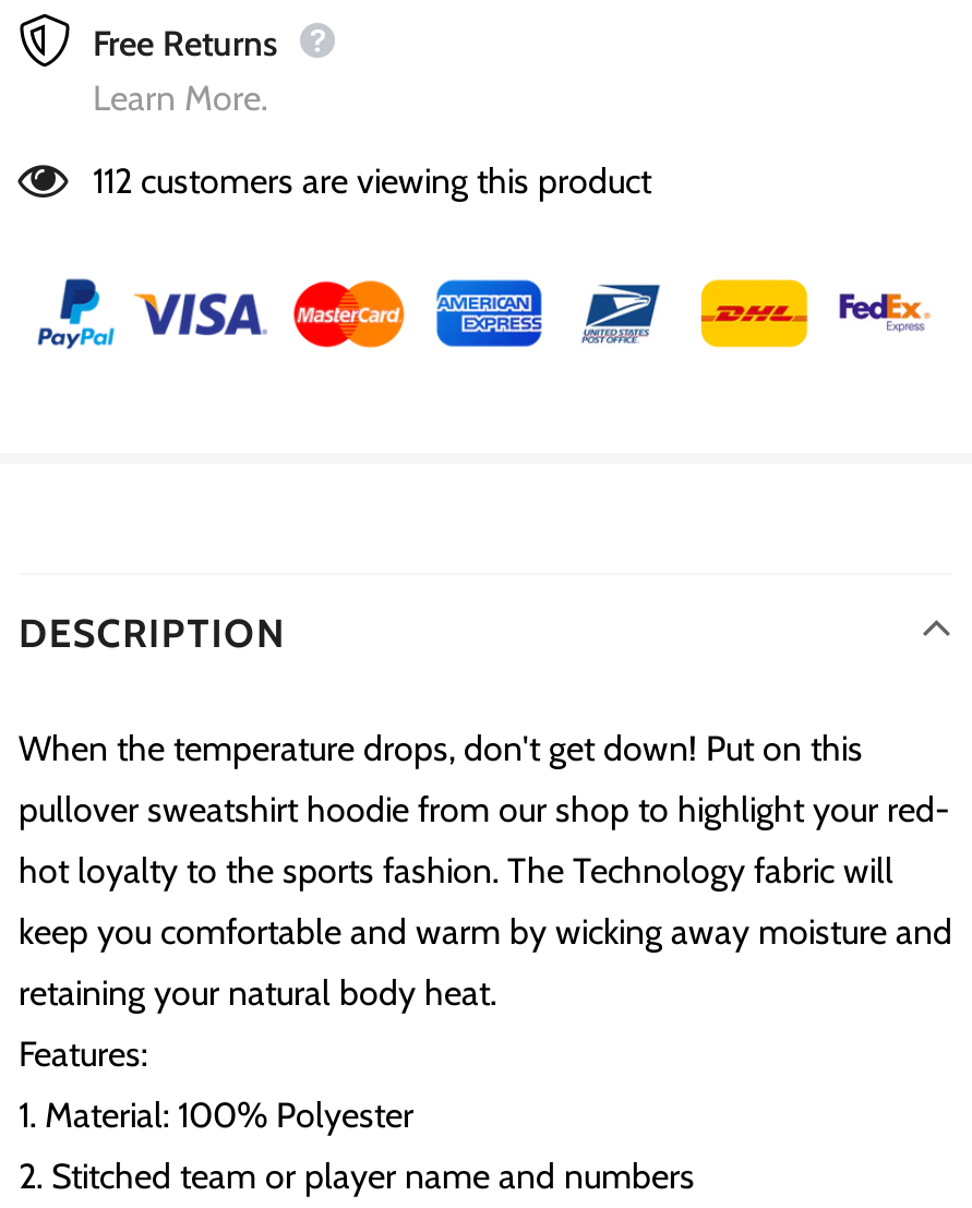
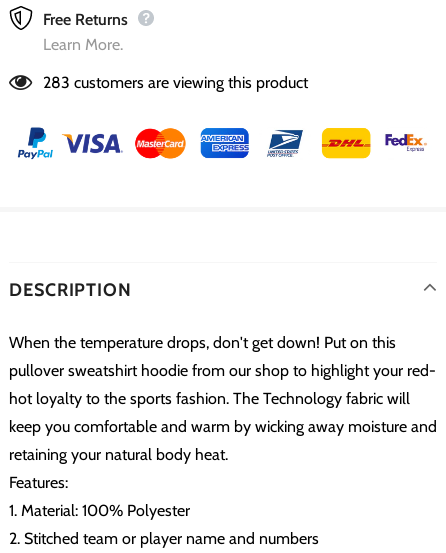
[93,160,651,202] 112 customers are viewing this product -> [43,73,308,92] 283 customers are viewing this product

